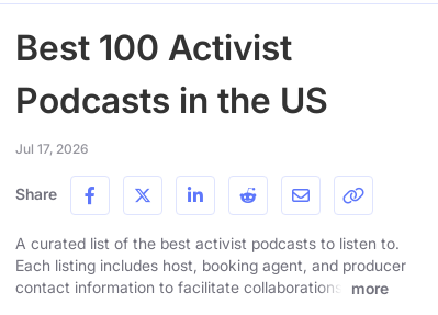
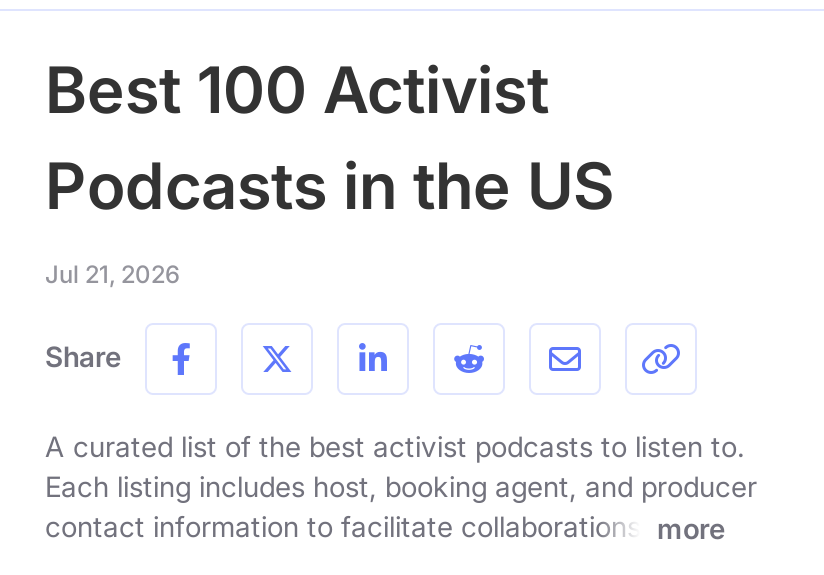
[15,140,88,157] Jul 17, 2026 -> [45,259,179,289] Jul 21, 2026

